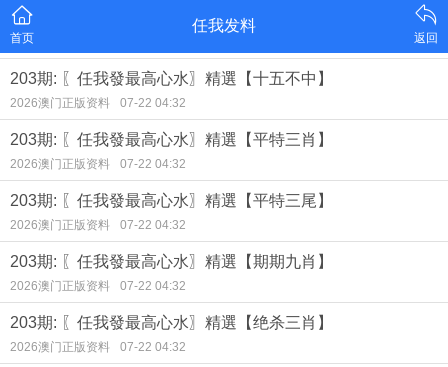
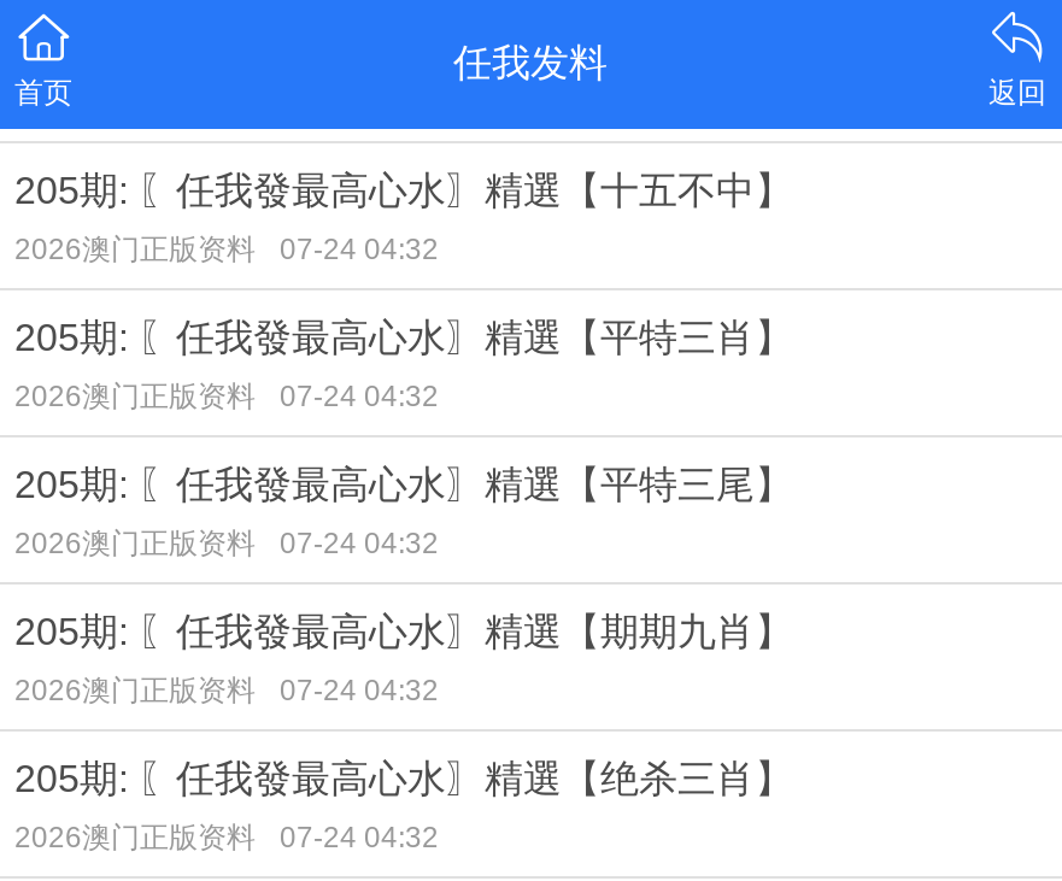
[10,70,333,87] 203期: 〖任我發最高心水〗精選【十五不中】 -> [14,170,793,211] 205期: 〖任我發最高心水〗精選【十五不中】
[10,96,186,110] 2026澳门正版资料 07-22 04:32 -> [14,233,439,266] 2026澳门正版资料 07-24 04:32
[10,131,333,148] 203期: 〖任我發最高心水〗精選【平特三肖】 -> [14,317,793,358] 205期: 〖任我發最高心水〗精選【平特三肖】
[10,157,186,171] 2026澳门正版资料 07-22 04:32 -> [14,380,439,413] 2026澳门正版资料 07-24 04:32
[10,192,333,209] 203期: 〖任我發最高心水〗精選【平特三尾】 -> [14,464,793,505] 205期: 〖任我發最高心水〗精選【平特三尾】
[10,218,186,232] 2026澳门正版资料 07-22 04:32 -> [14,527,439,560] 2026澳门正版资料 07-24 04:32
[10,253,333,270] 203期: 〖任我發最高心水〗精選【期期九肖】 -> [14,611,793,652] 205期: 〖任我發最高心水〗精選【期期九肖】
[10,279,186,293] 2026澳门正版资料 07-22 04:32 -> [14,674,439,707] 2026澳门正版资料 07-24 04:32
[10,314,333,331] 203期: 〖任我發最高心水〗精選【绝杀三肖】 -> [14,758,793,799] 205期: 〖任我發最高心水〗精選【绝杀三肖】
[10,340,186,354] 2026澳门正版资料 07-22 04:32 -> [14,821,439,854] 2026澳门正版资料 07-24 04:32

